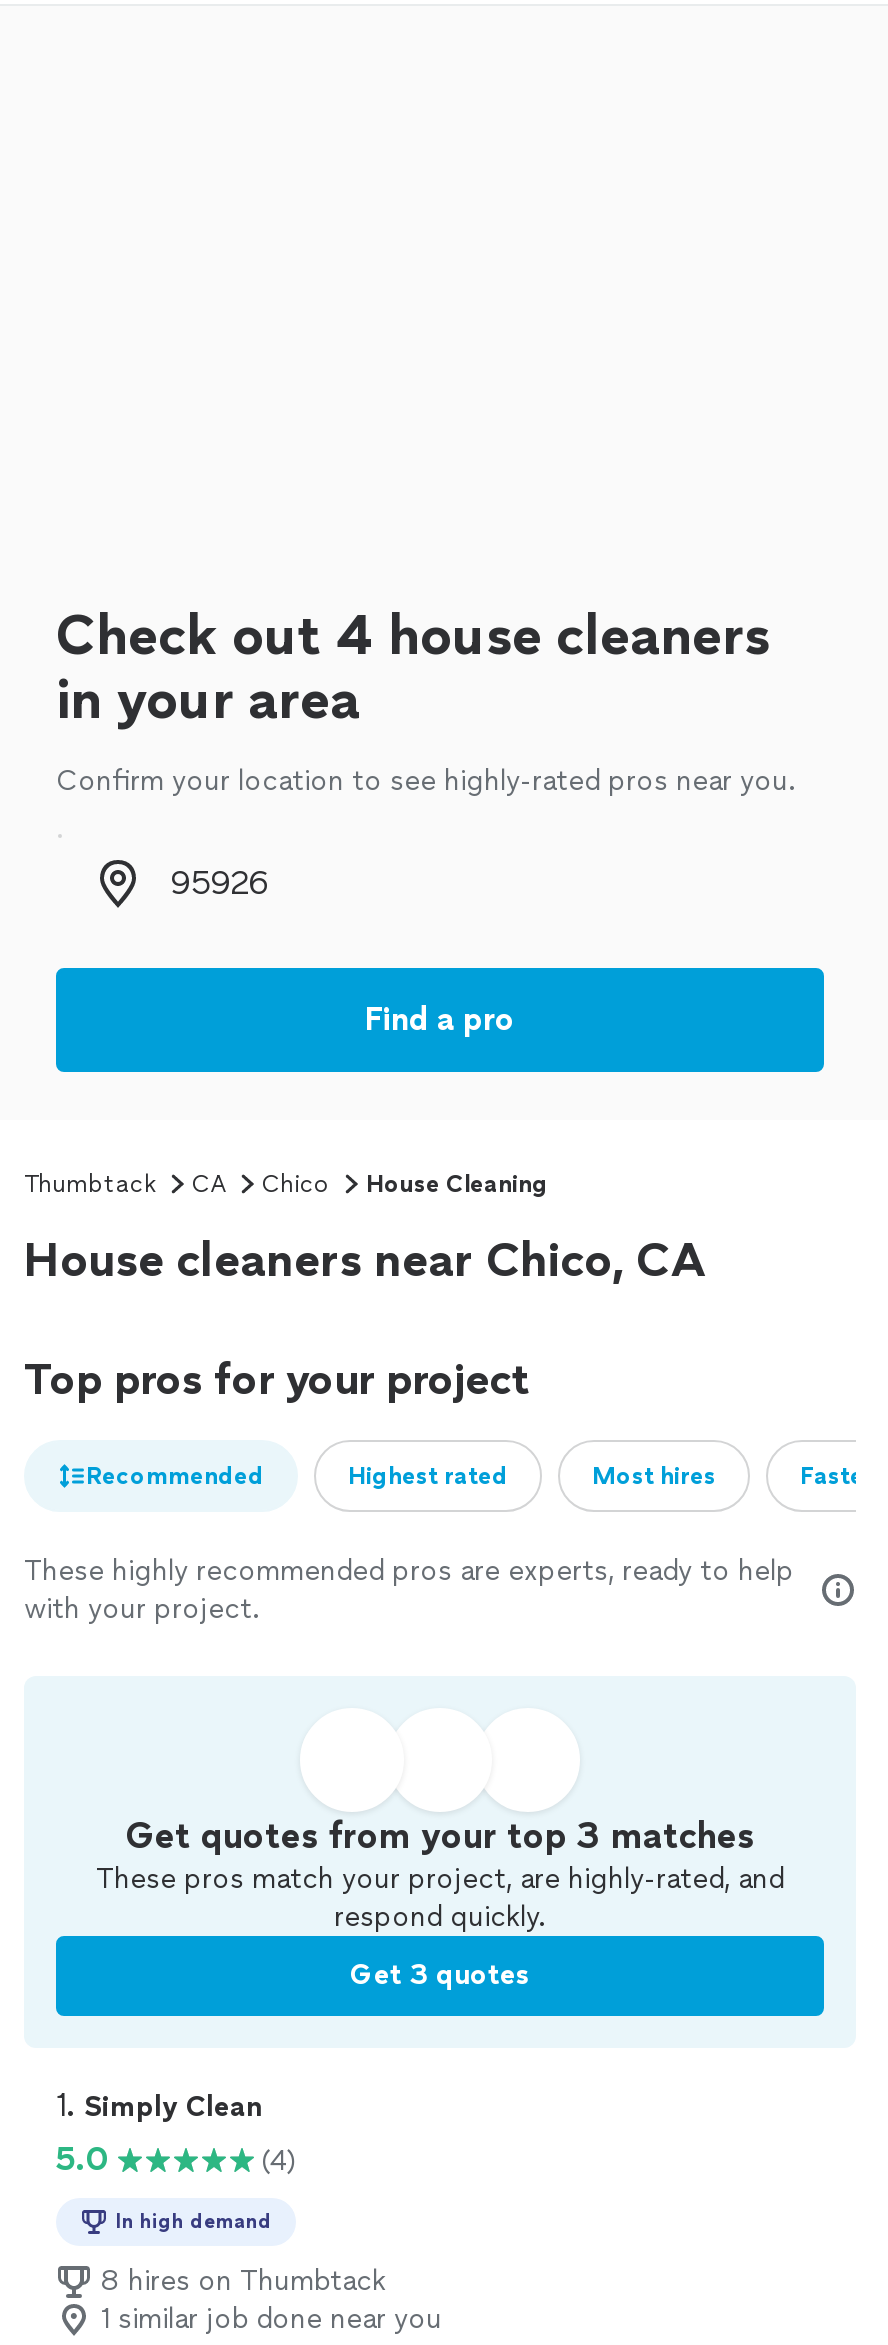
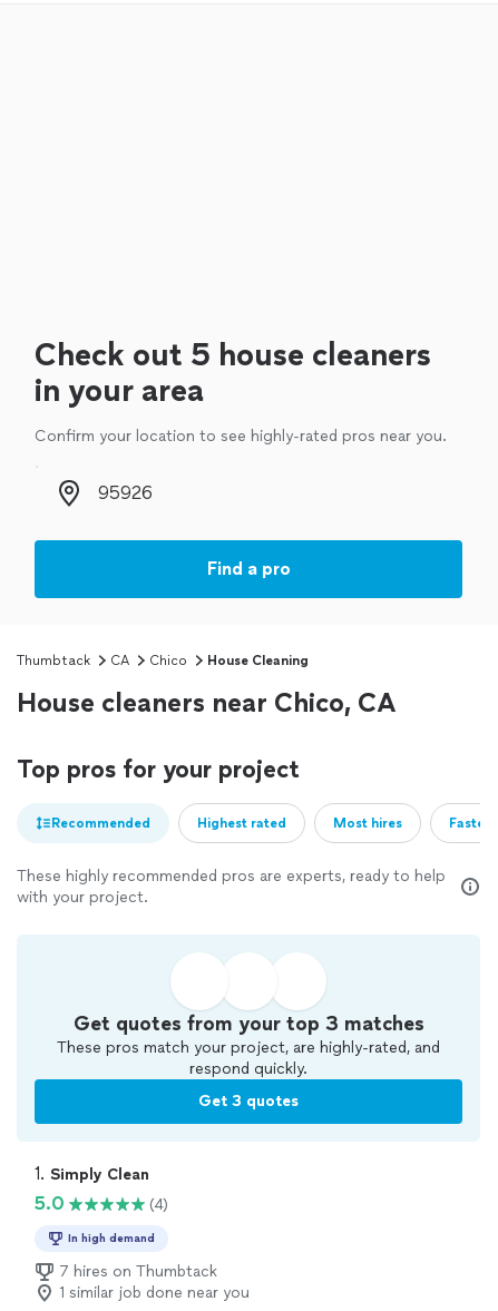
[56,600,770,668] Check out 4 house cleaners -> [35,335,431,373] Check out 5 house cleaners
[100,2264,386,2298] 8 hires on Thumbtack -> [59,1262,217,1281] 7 hires on Thumbtack

